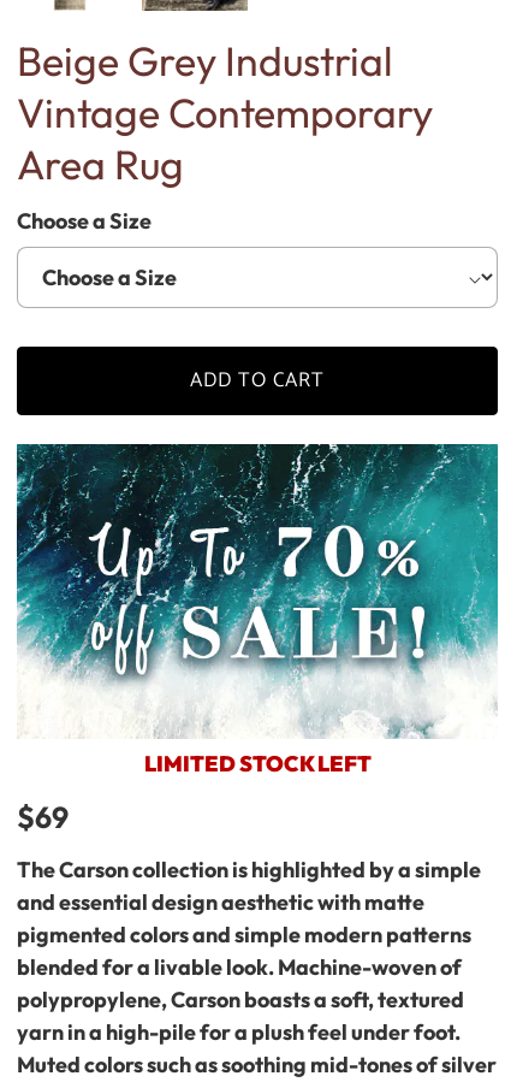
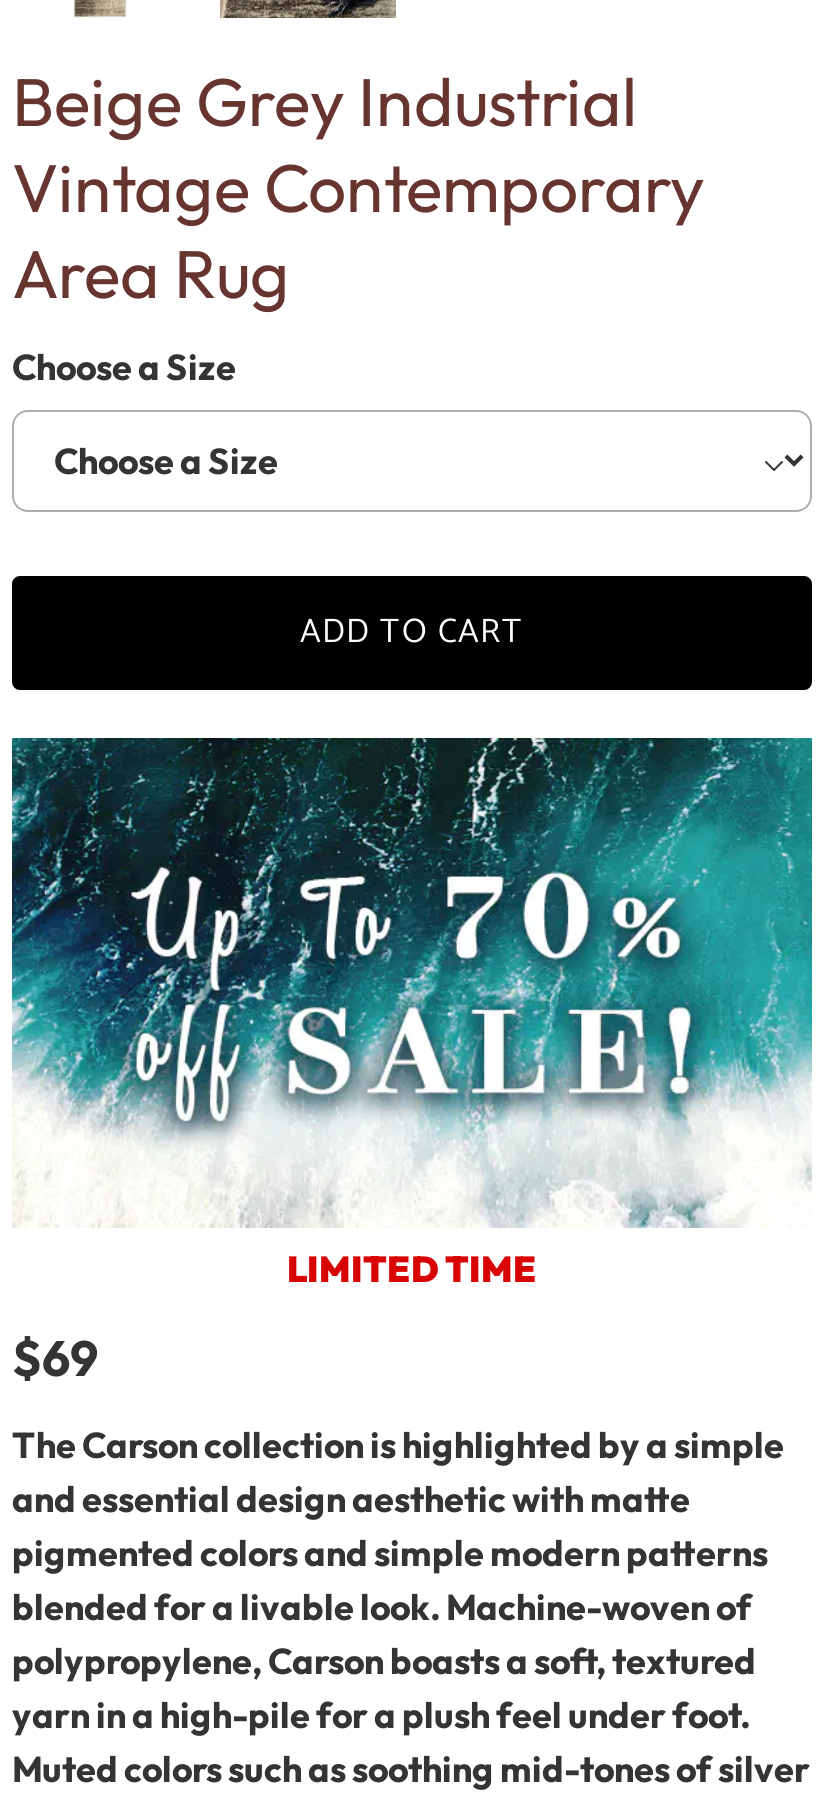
[144,750,371,778] LIMITED STOCK LEFT -> [287,1247,537,1293] LIMITED TIME

